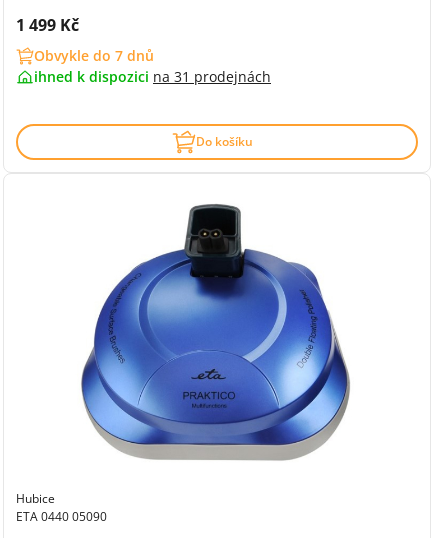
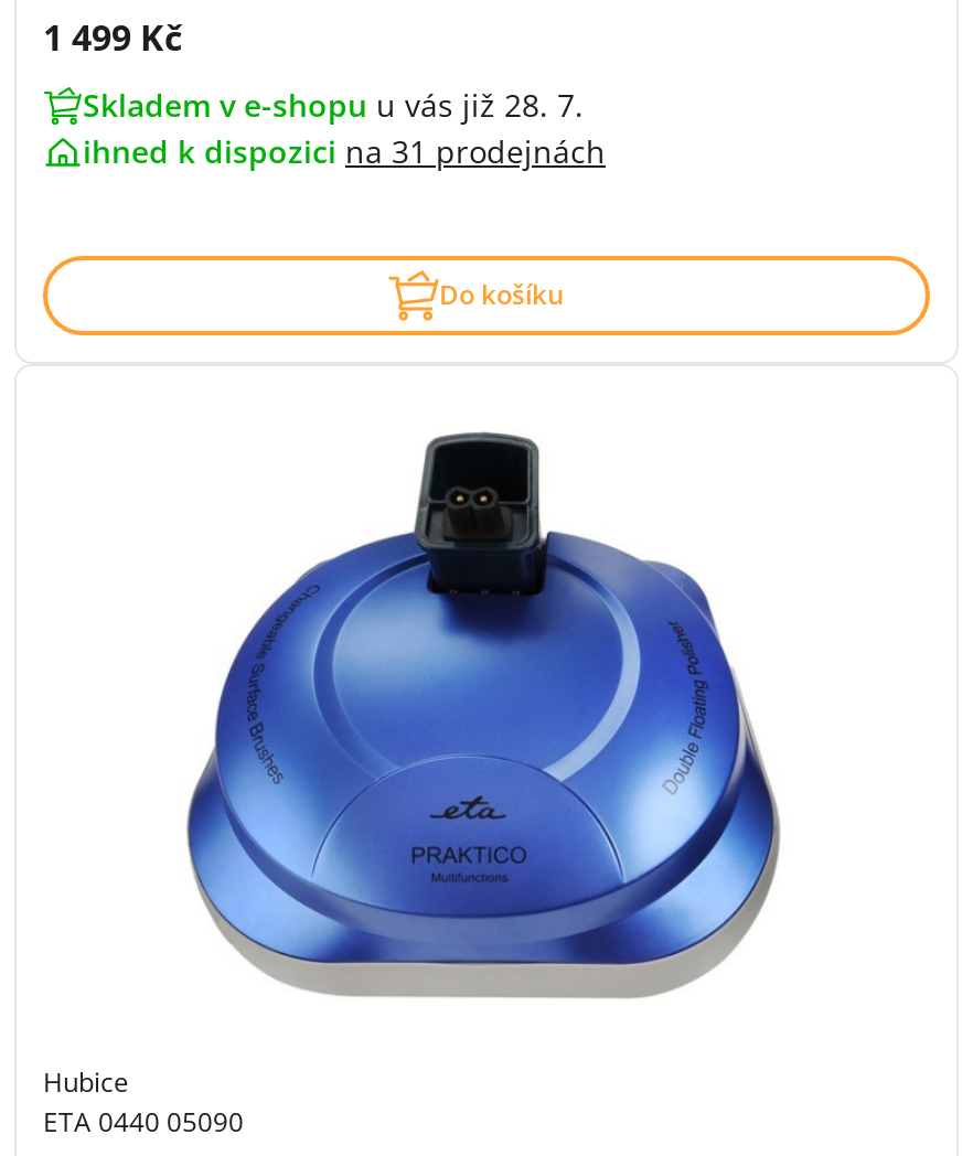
[34,46,154,65] Obvykle do 7 dnů -> [83,84,584,126] Skladem v e-shopu u vás již 28. 7.

